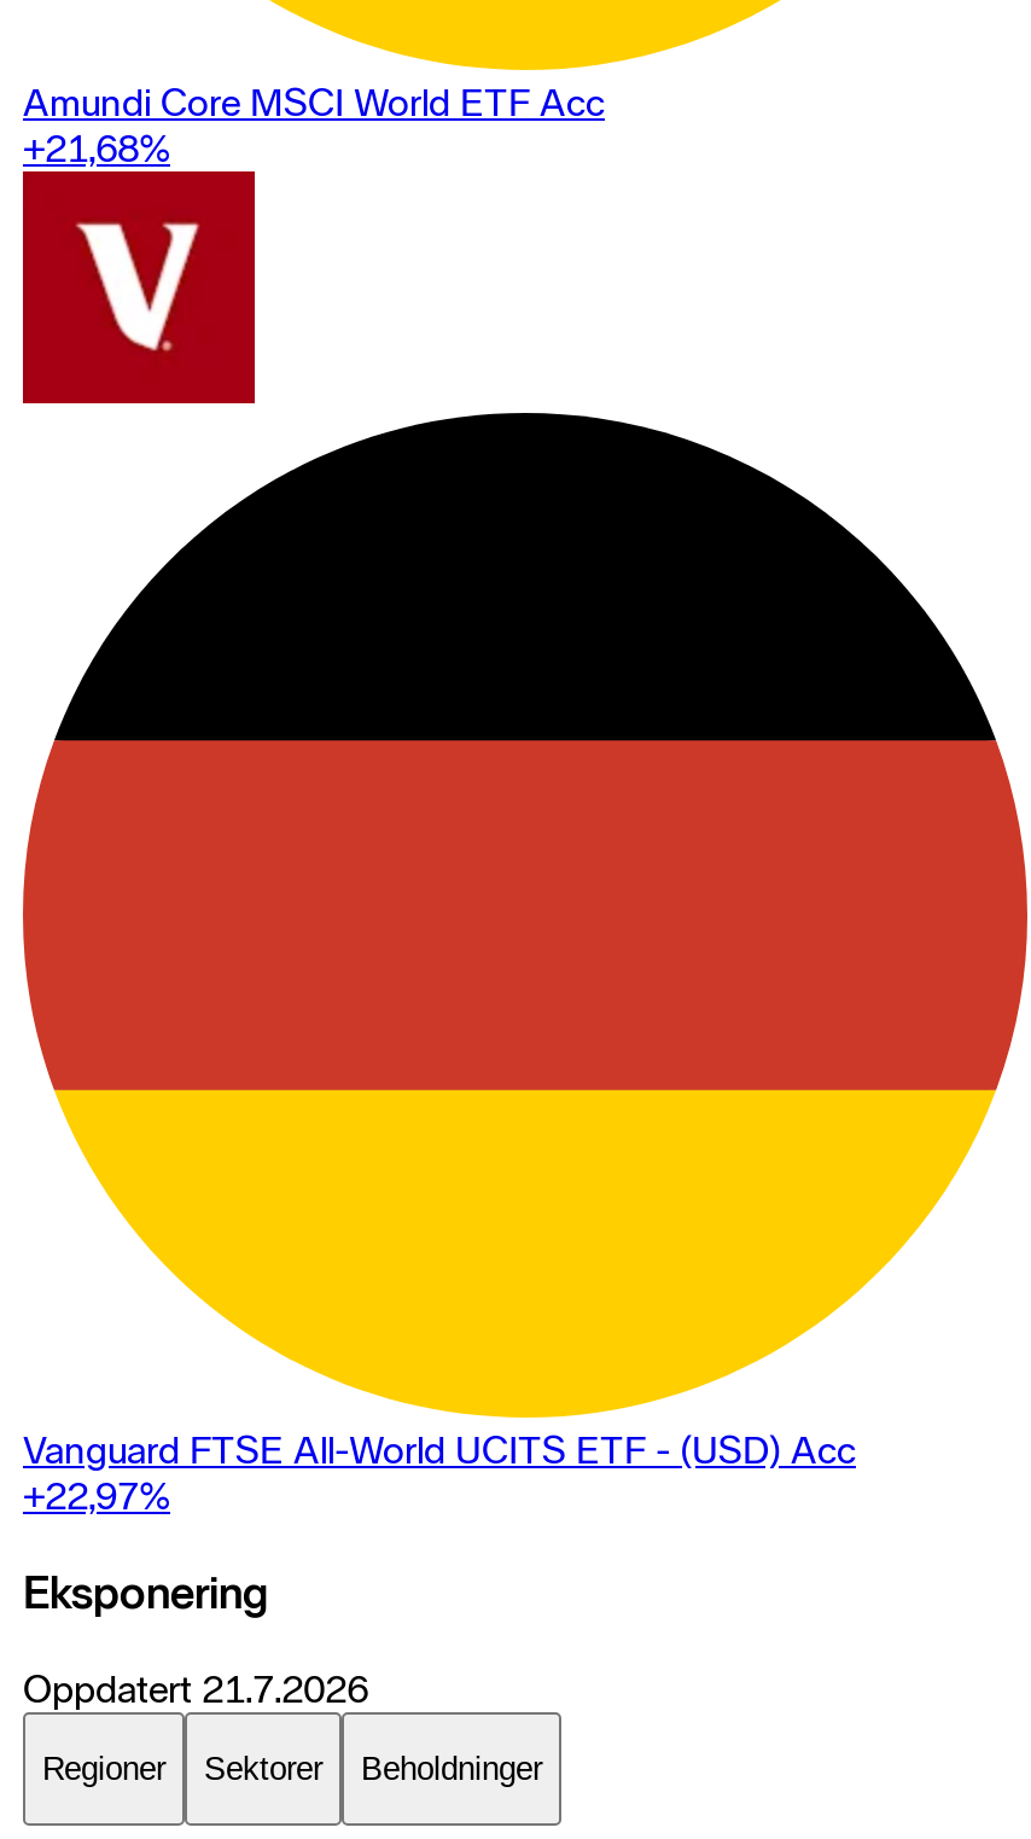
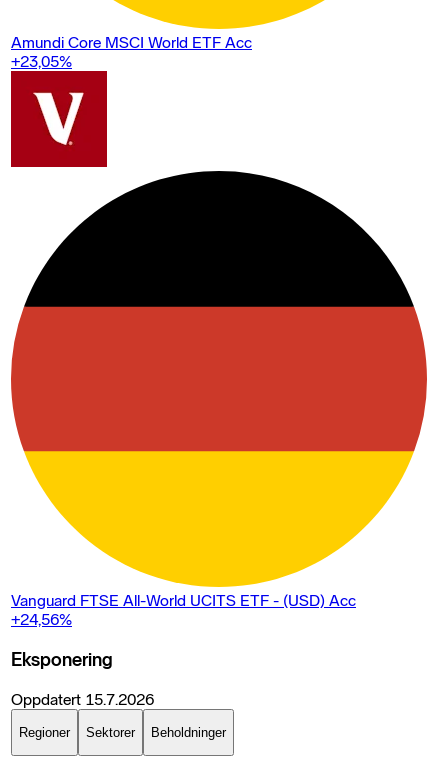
[23,126,170,172] +21,68% -> [11,52,72,71] +23,05%
[23,1473,170,1519] +22,97% -> [11,610,72,629] +24,56%
[23,1665,368,1711] Oppdatert 21.7.2026 -> [11,689,154,708] Oppdatert 15.7.2026

